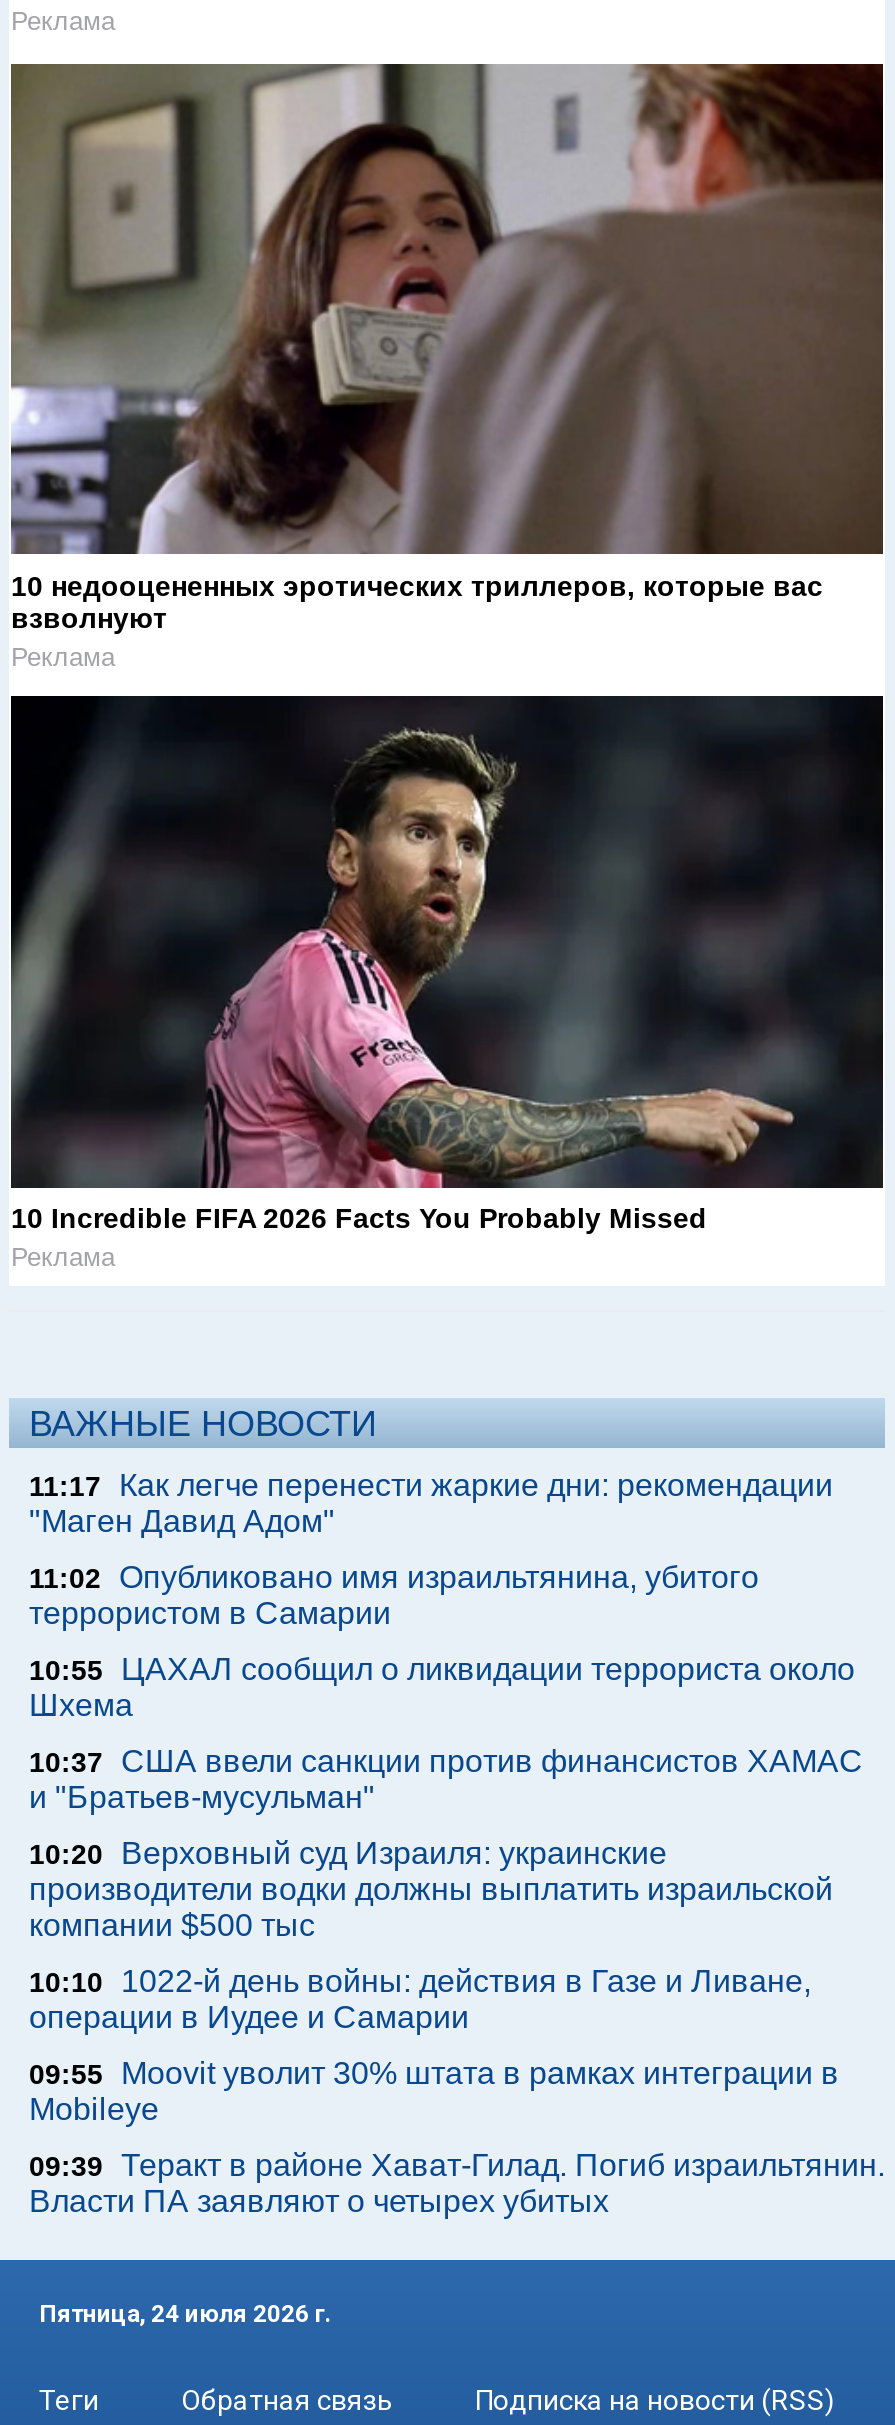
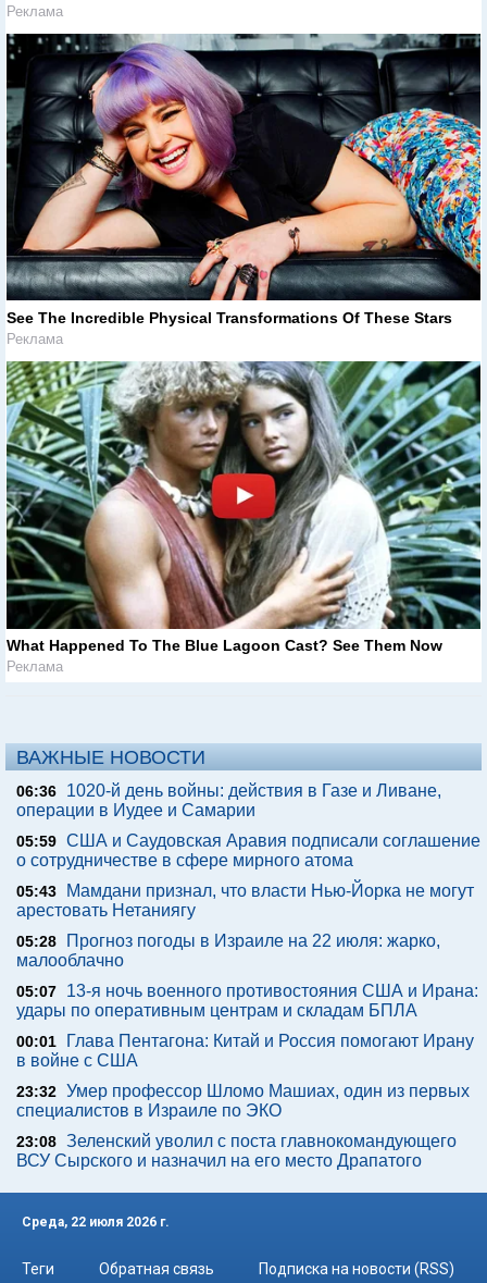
[9,62,885,634] [image] | 10 недооцененных эротических триллеров, которые вас | взволнуют -> [5,33,482,326] [image] | See The Incredible Physical Transformations Of These Stars
[9,694,885,1235] [image] | 10 Incredible FIFA 2026 Facts You Probably Missed -> [5,360,482,654] [image] | What Happened To The Blue Lagoon Cast? See Them Now
[29,1469,863,1999] 11:17 Как легче перенести жаркие дни: рекомендации | "Маген Давид Адом" | 11:02 Опубликовано имя израильтянина, убитого | террористом в Самарии | 10:55 ЦАХАЛ сообщил о ликвидации террориста около | Шхема | 10:37 США ввели санкции против финансистов ХАМАС | и "Братьев-мусульман" | 10:20 Верховный суд Израиля: украинские | производители водки должны выплатить израильской | компании $500 тыс | 10:10 1022-й день войны: действия в Газе и Ливане, -> [16,782,441,800] 06:36 1020-й день войны: действия в Газе и Ливане,
moved [29,2001,469,2035] -> [16,801,255,820]: операции в Иудее и Самарии
[29,2057,885,2329] 09:55 Moovit уволит 30% штата в рамках интеграции в | Mobileye | 09:39 Теракт в районе Хават-Гилад. Погиб израильтянин. | Власти ПА заявляют о четырех убитых | Пятница, 24 июля 2026 г. -> [16,832,480,1230] 05:59 США и Саудовская Аравия подписали соглашение | о сотрудничестве в сфере мирного атома | 05:43 Мамдани признал, что власти Нью-Йорка не могут | арестовать Нетаниягу | 05:28 Прогноз погоды в Израиле на 22 июля: жарко, | малооблачно | 05:07 13-я ночь военного противостояния США и Ирана: | удары по оперативным центрам и складам БПЛА | 00:01 Глава Пентагона: Китай и Россия помогают Ирану | в войне с США | 23:32 Умер профессор Шломо Машиах, один из первых | специалистов в Израиле по ЭКО | 23:08 Зеленский уволил с поста главнокомандующего | ВСУ Сырского и назначил на его место Драпатого | Среда, 22 июля 2026 г.

